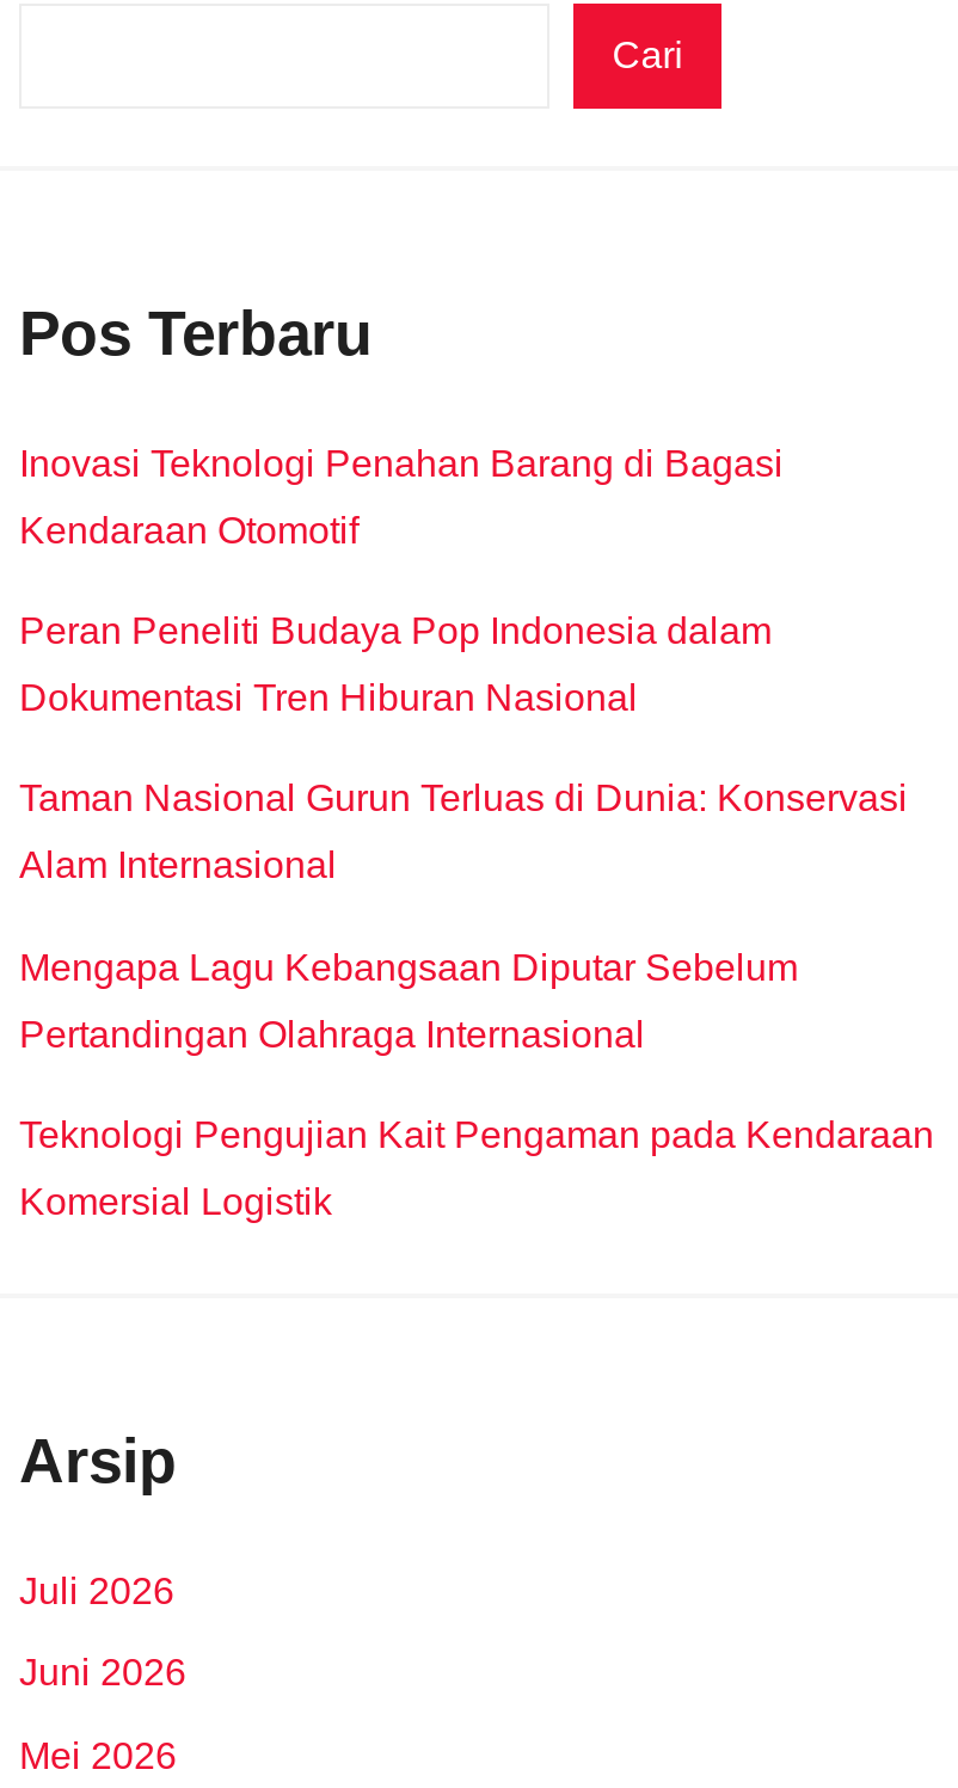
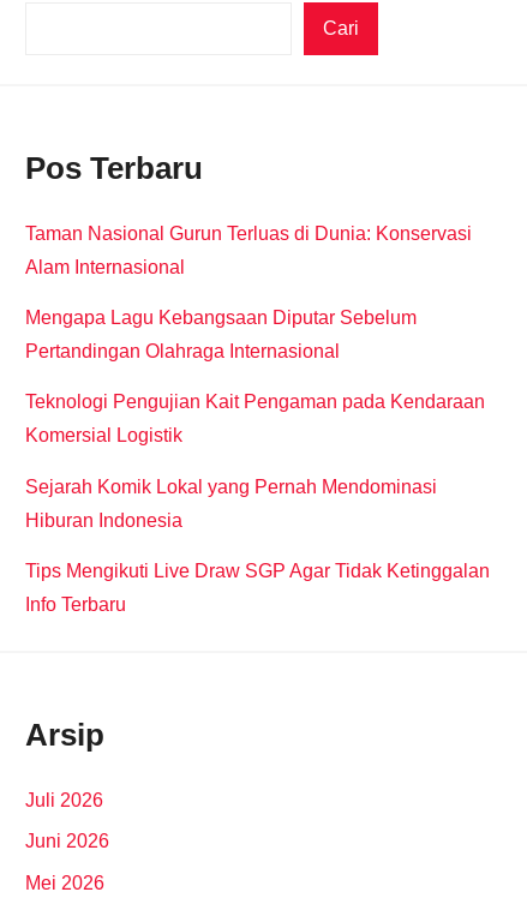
[19,442,784,718] Inovasi Teknologi Penahan Barang di Bagasi | Kendaraan Otomotif | Peran Peneliti Budaya Pop Indonesia dalam | Dokumentasi Tren Hiburan Nasional -> none
moved [19,778,934,1222] -> [25,223,485,446]: Taman Nasional Gurun Terluas di Dunia: Konservasi | Alam Internasional | Mengapa Lagu Kebangsaan Diputar Sebelum | Pertandingan Olahraga Internasional | Teknologi Pengujian Kait Pengaman pada Kendaraan | Komersial Logistik
none -> [25,476,490,615] Sejarah Komik Lokal yang Pernah Mendominasi | Hiburan Indonesia | Tips Mengikuti Live Draw SGP Agar Tidak Ketinggalan | Info Terbaru

